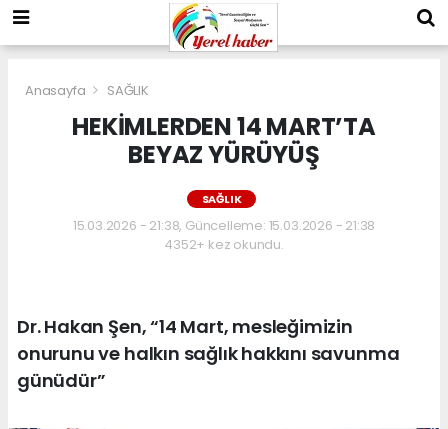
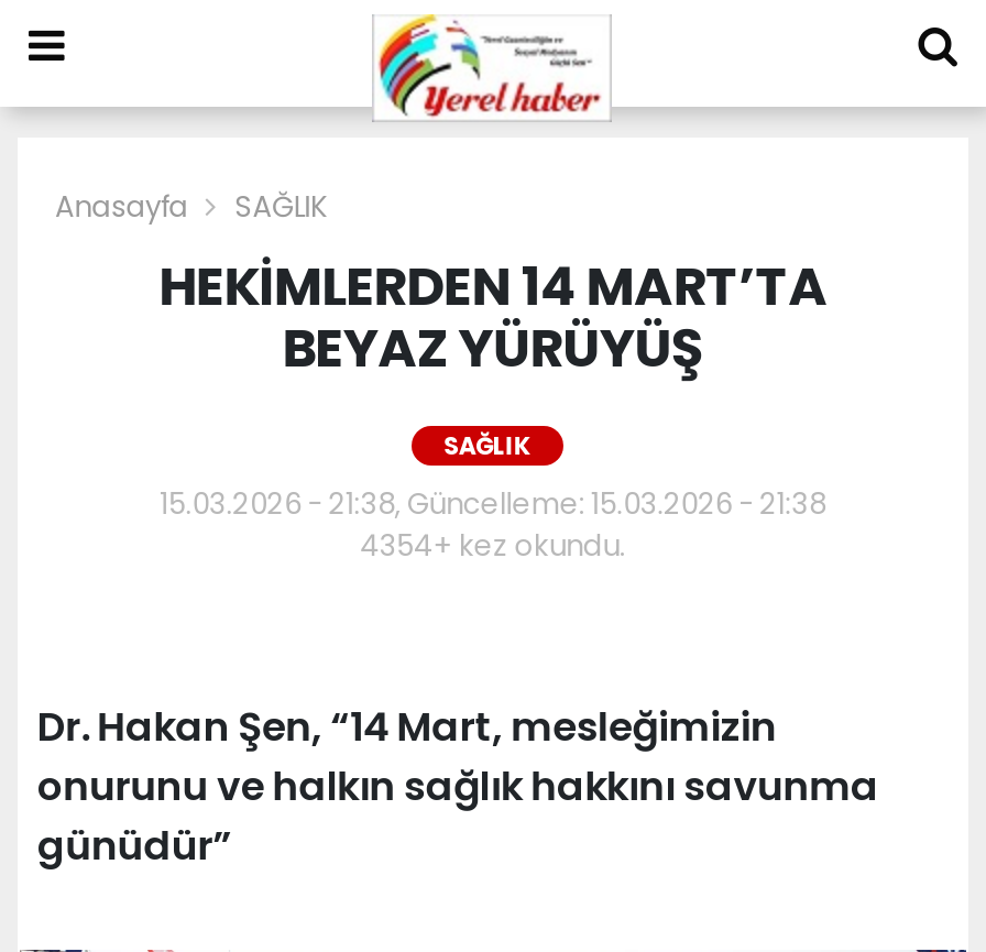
[164,235,284,254] 4352+ kez okundu. -> [360,525,626,566] 4354+ kez okundu.

